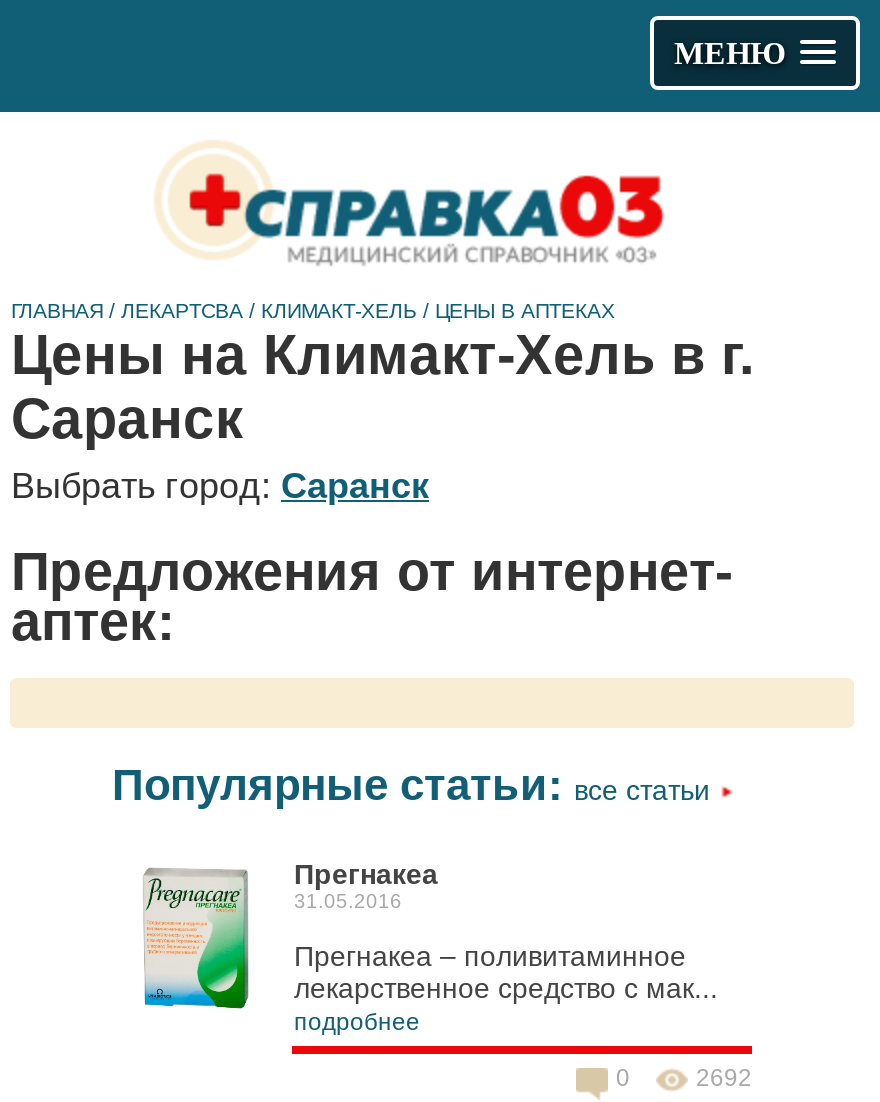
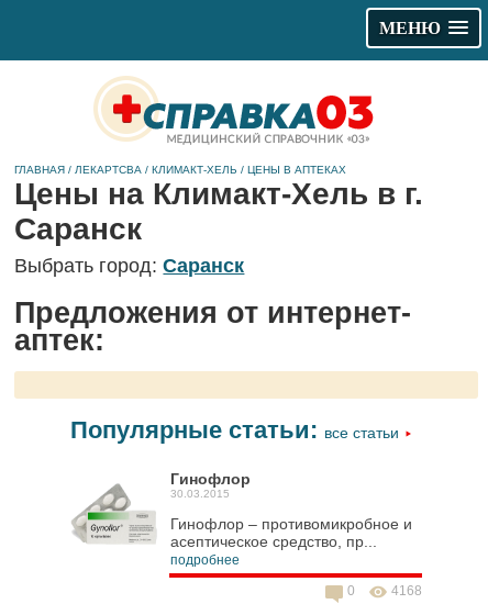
[116,858,438,1010] [image] | Прегнакеа | 31.05.2016 -> [71,470,251,552] [image] | Гинофлор | 30.03.2015
[294,940,718,1004] Прегнакеа – поливитаминное | лекарственное средство с мак... -> [170,515,412,550] Гинофлор – противомикробное и | асептическое средство, пр...
[696,1064,752,1092] 2692 -> [391,583,422,599] 4168

